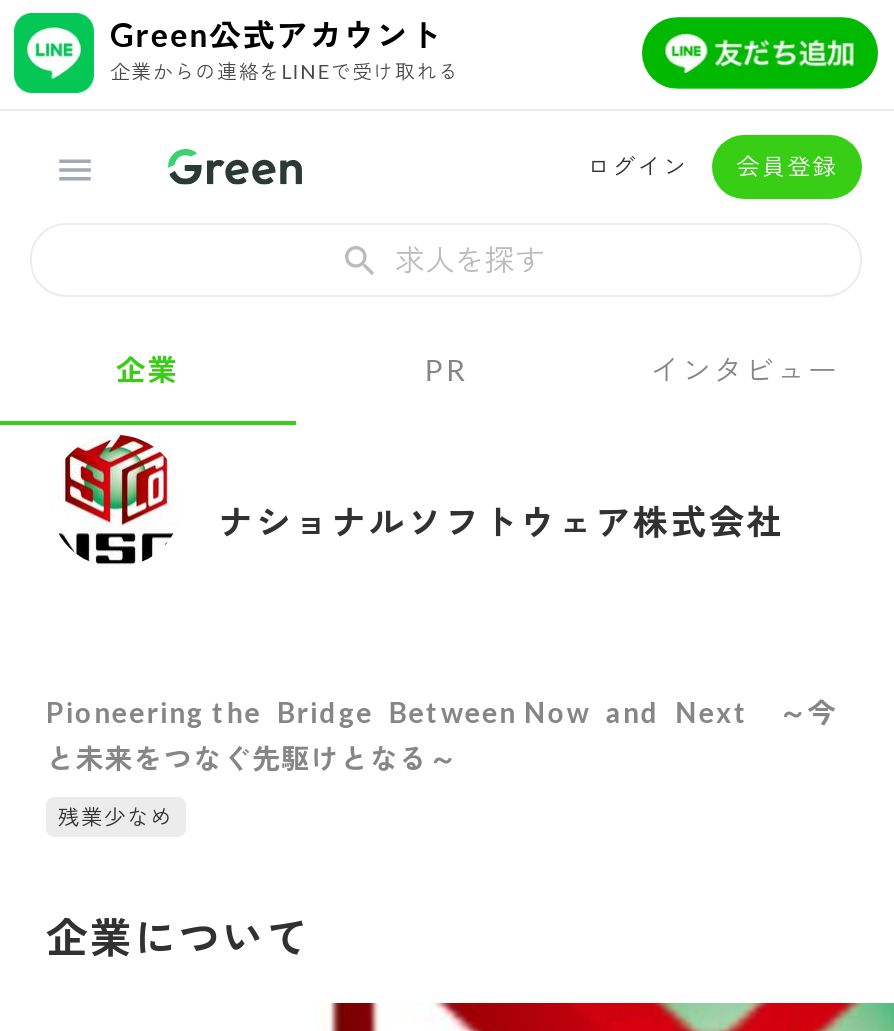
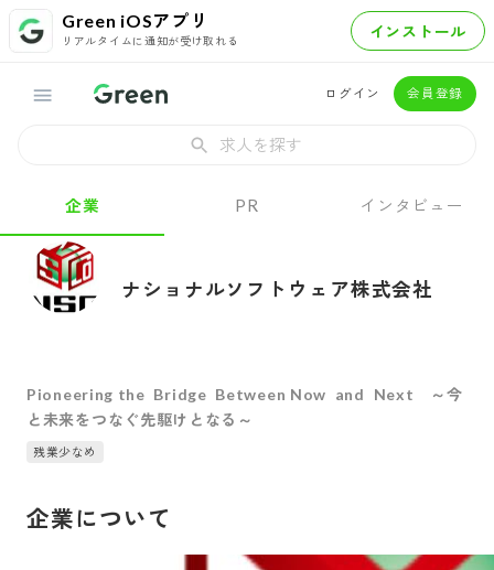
[12,11,459,95] [image] | Green公式アカウント | 企業からの連絡をLINEで受け取れる -> [9,9,466,53] [image] | Green iOSアプリ | リアルタイムに通知が受け取れる | インストール

